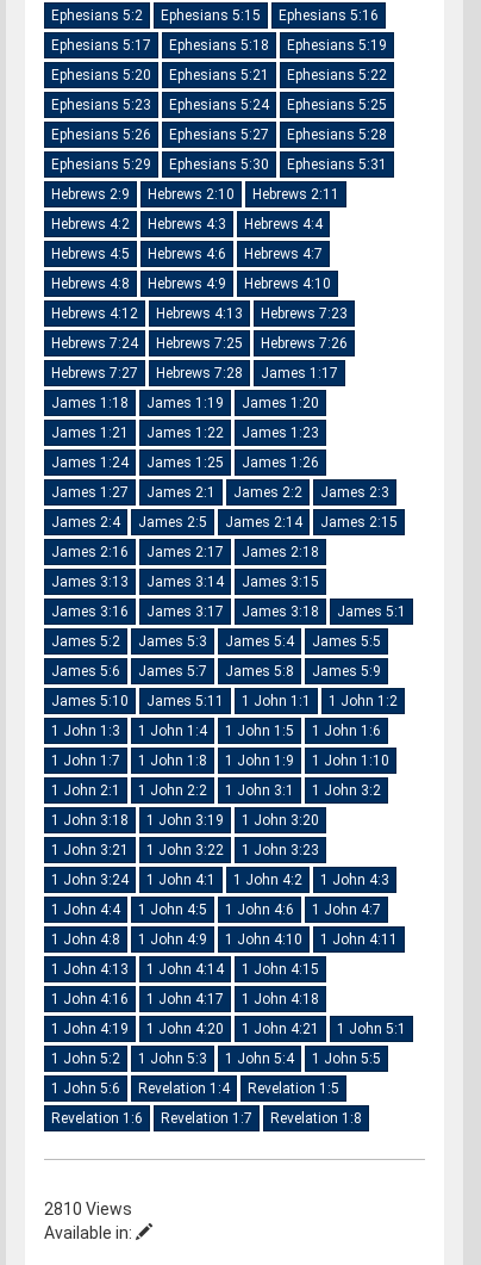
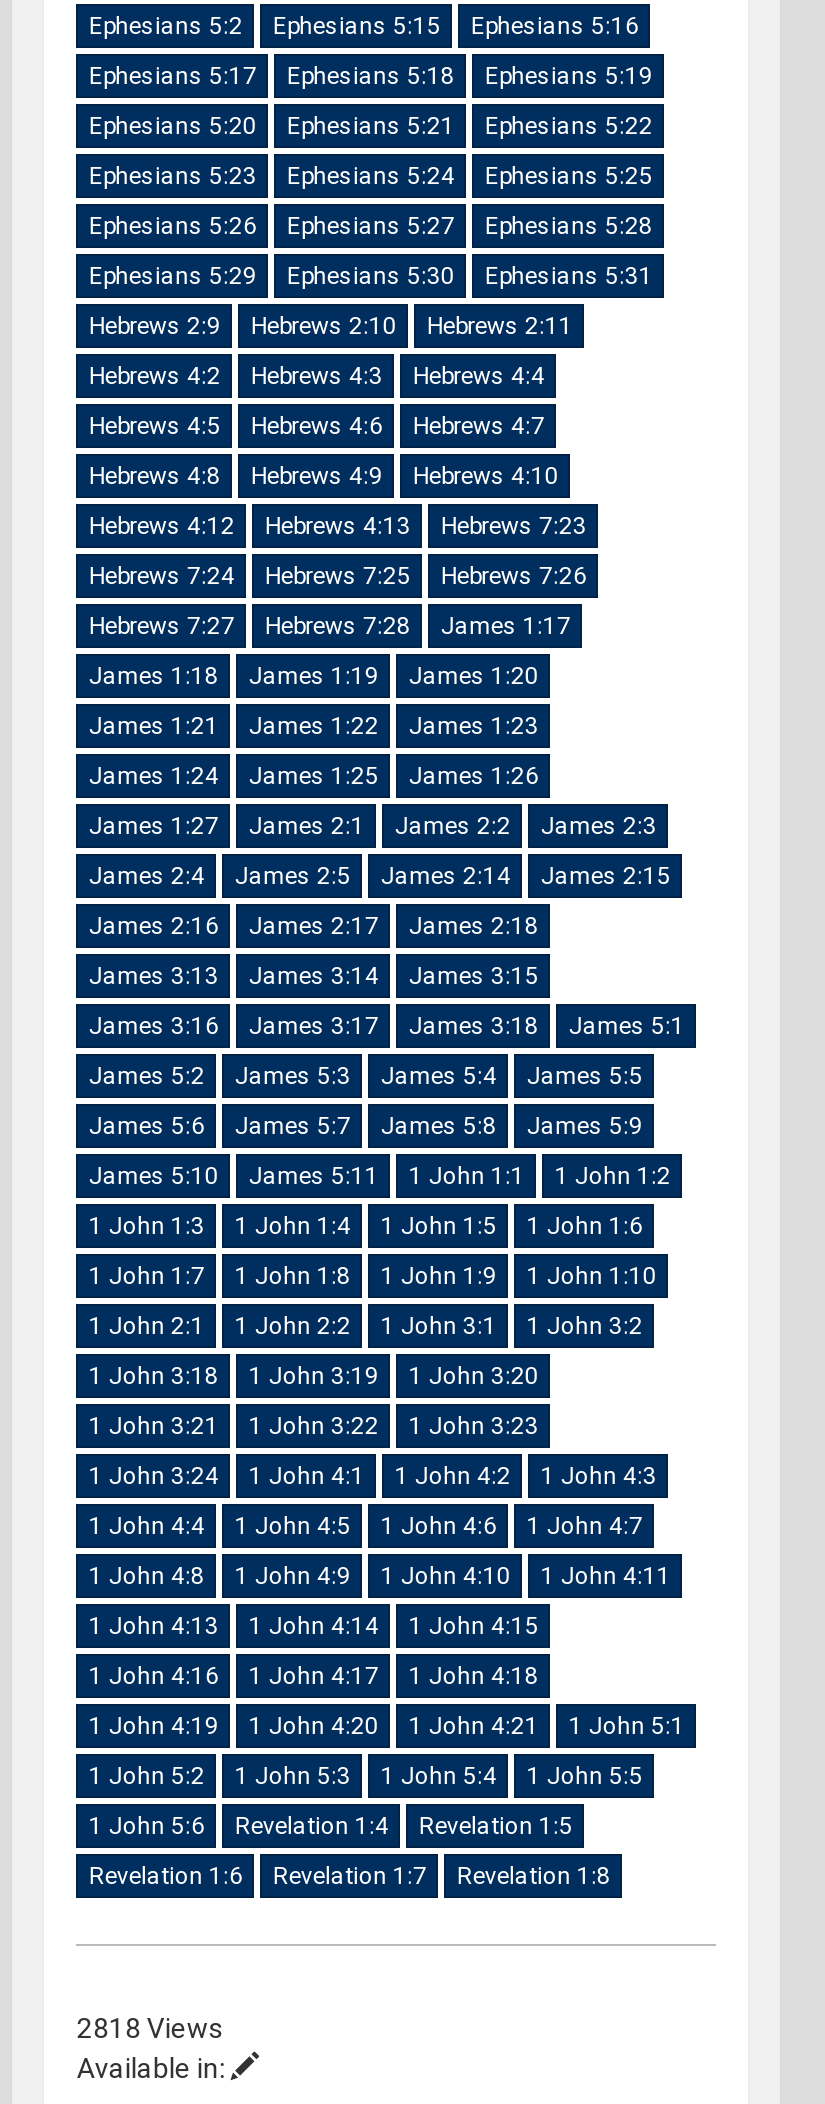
[45,1200,133,1219] 2810 Views -> [77,2012,225,2044] 2818 Views

